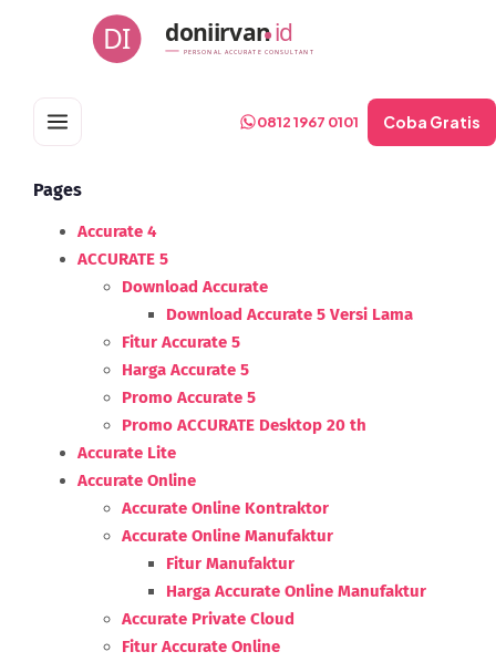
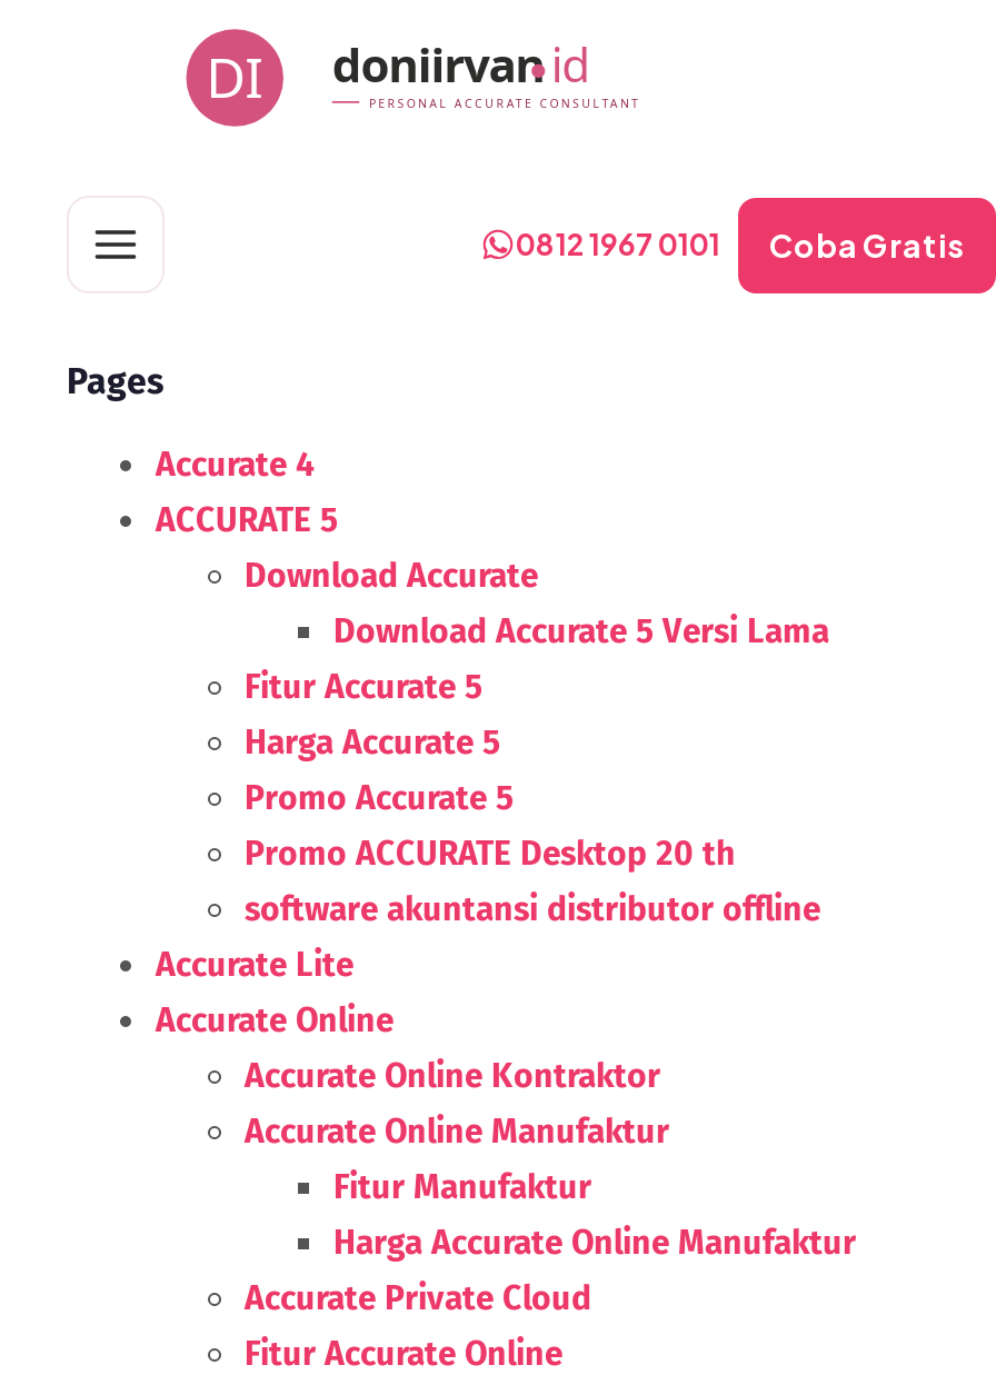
none -> [245,889,820,929] software akuntansi distributor offline

